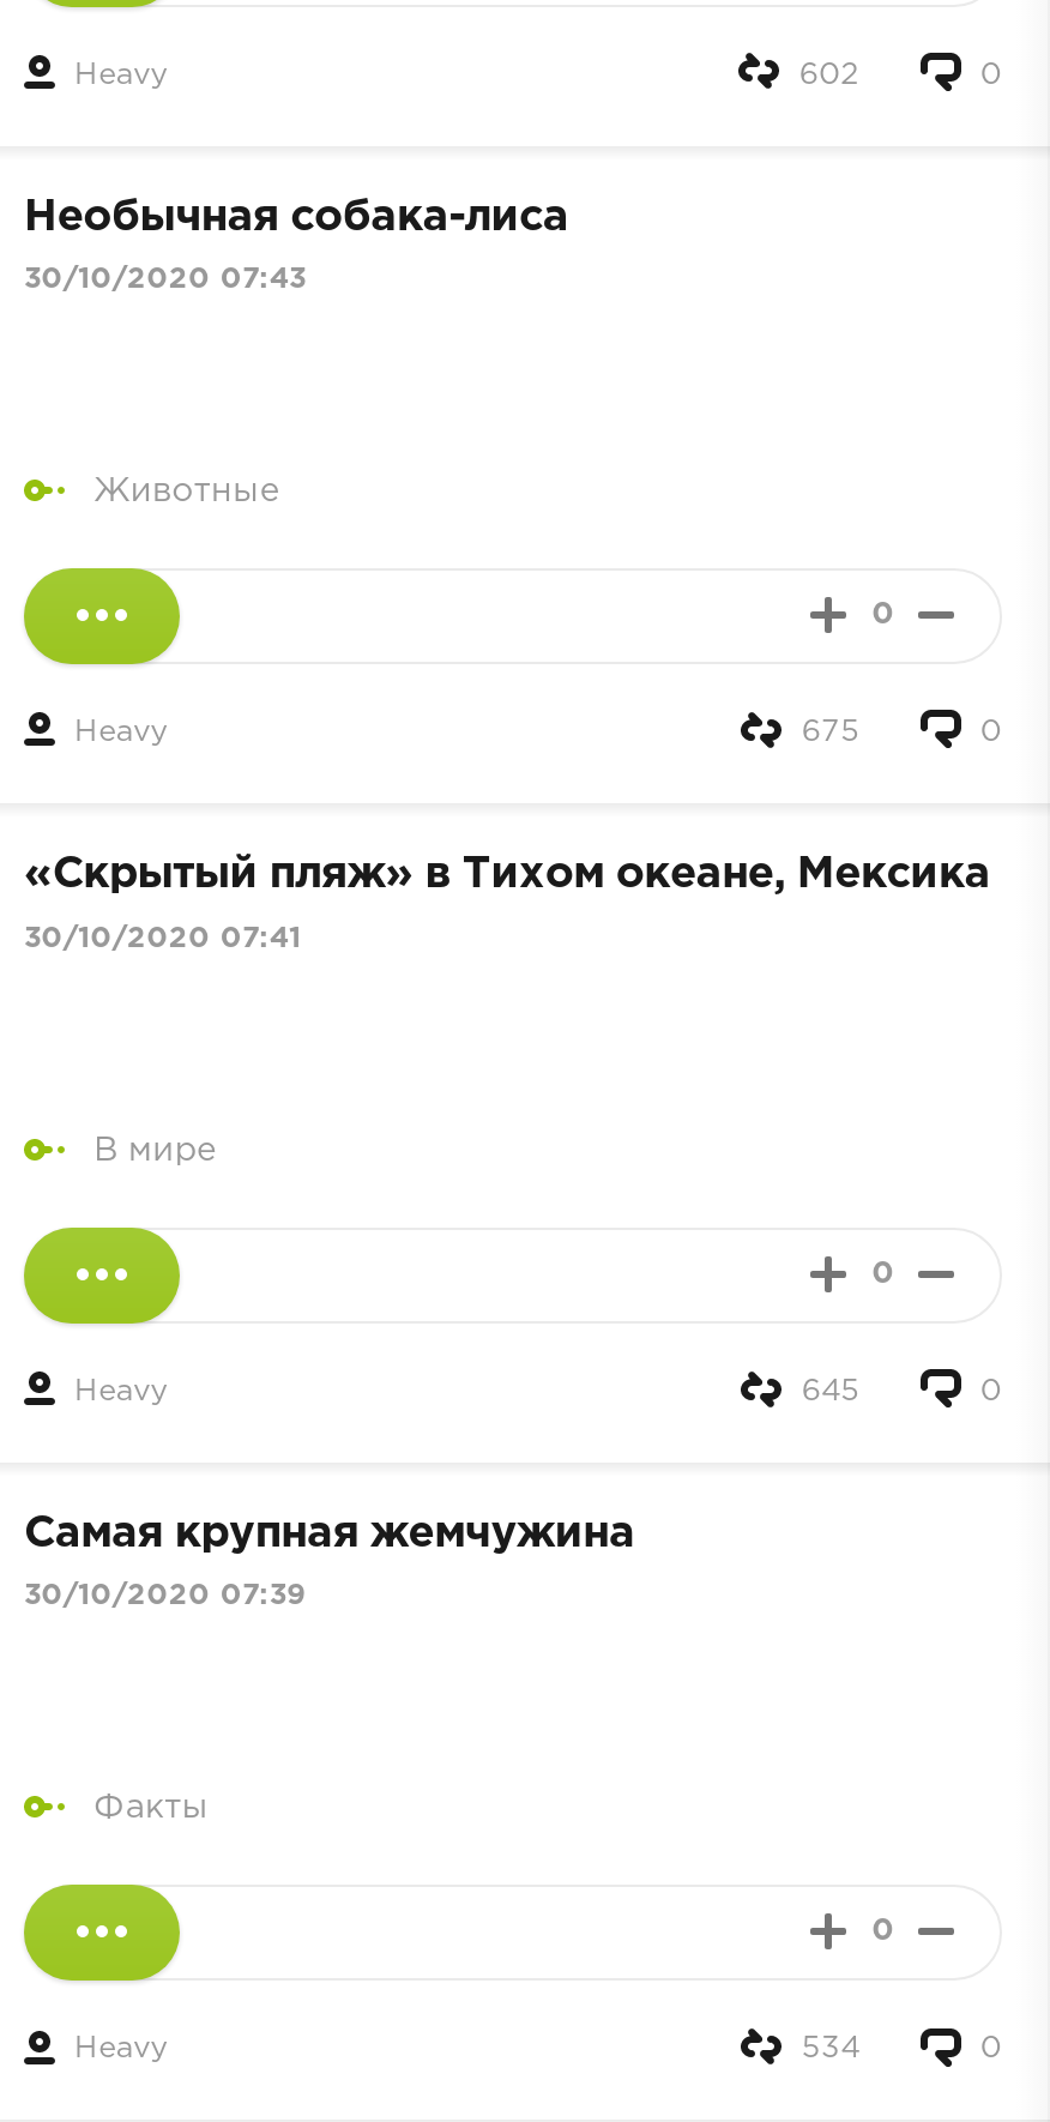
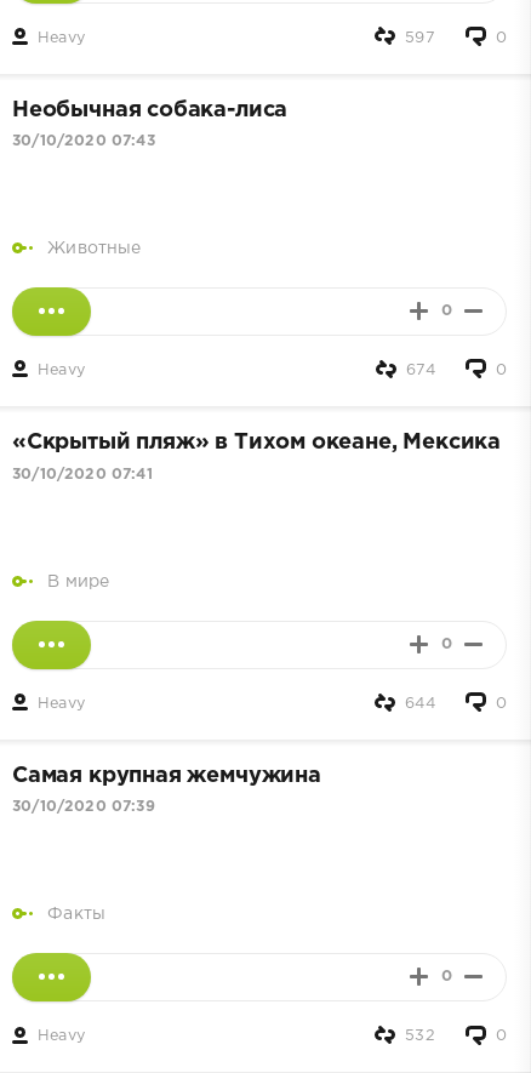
[799,62,860,88] 602 -> [405,31,435,44] 597
[801,720,860,746] 675 -> [406,364,435,377] 674
[801,1378,860,1405] 645 -> [405,697,435,710] 644
[801,2036,860,2063] 534 -> [405,1030,435,1043] 532

